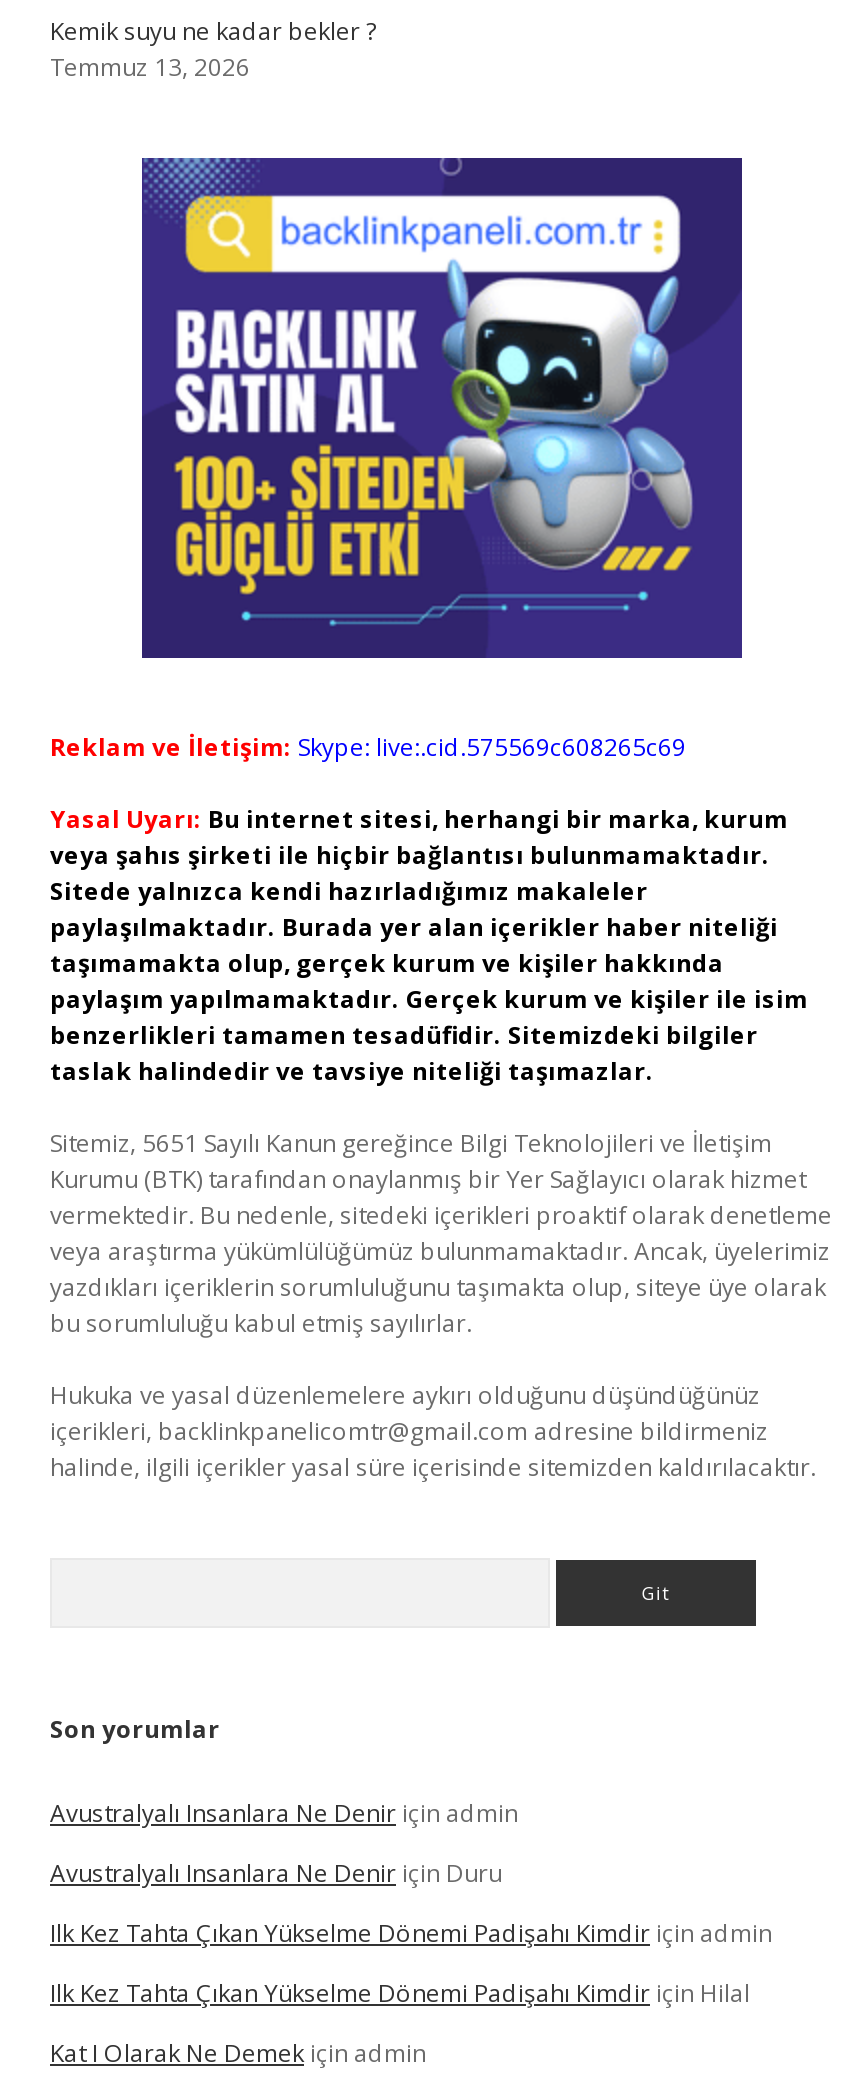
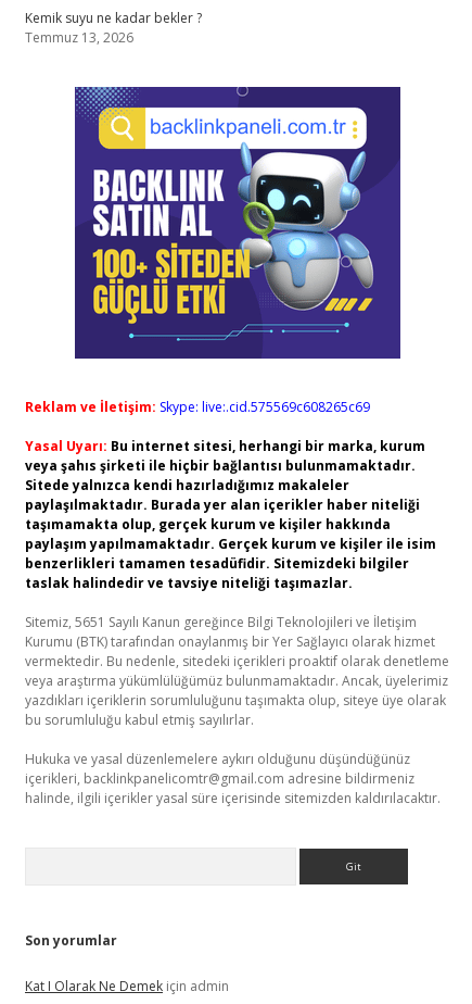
[50,1796,772,2010] Avustralyalı Insanlara Ne Denir için admin | Avustralyalı Insanlara Ne Denir için Duru | Ilk Kez Tahta Çıkan Yükselme Dönemi Padişahı Kimdir için admin | Ilk Kez Tahta Çıkan Yükselme Dönemi Padişahı Kimdir için Hilal -> none

